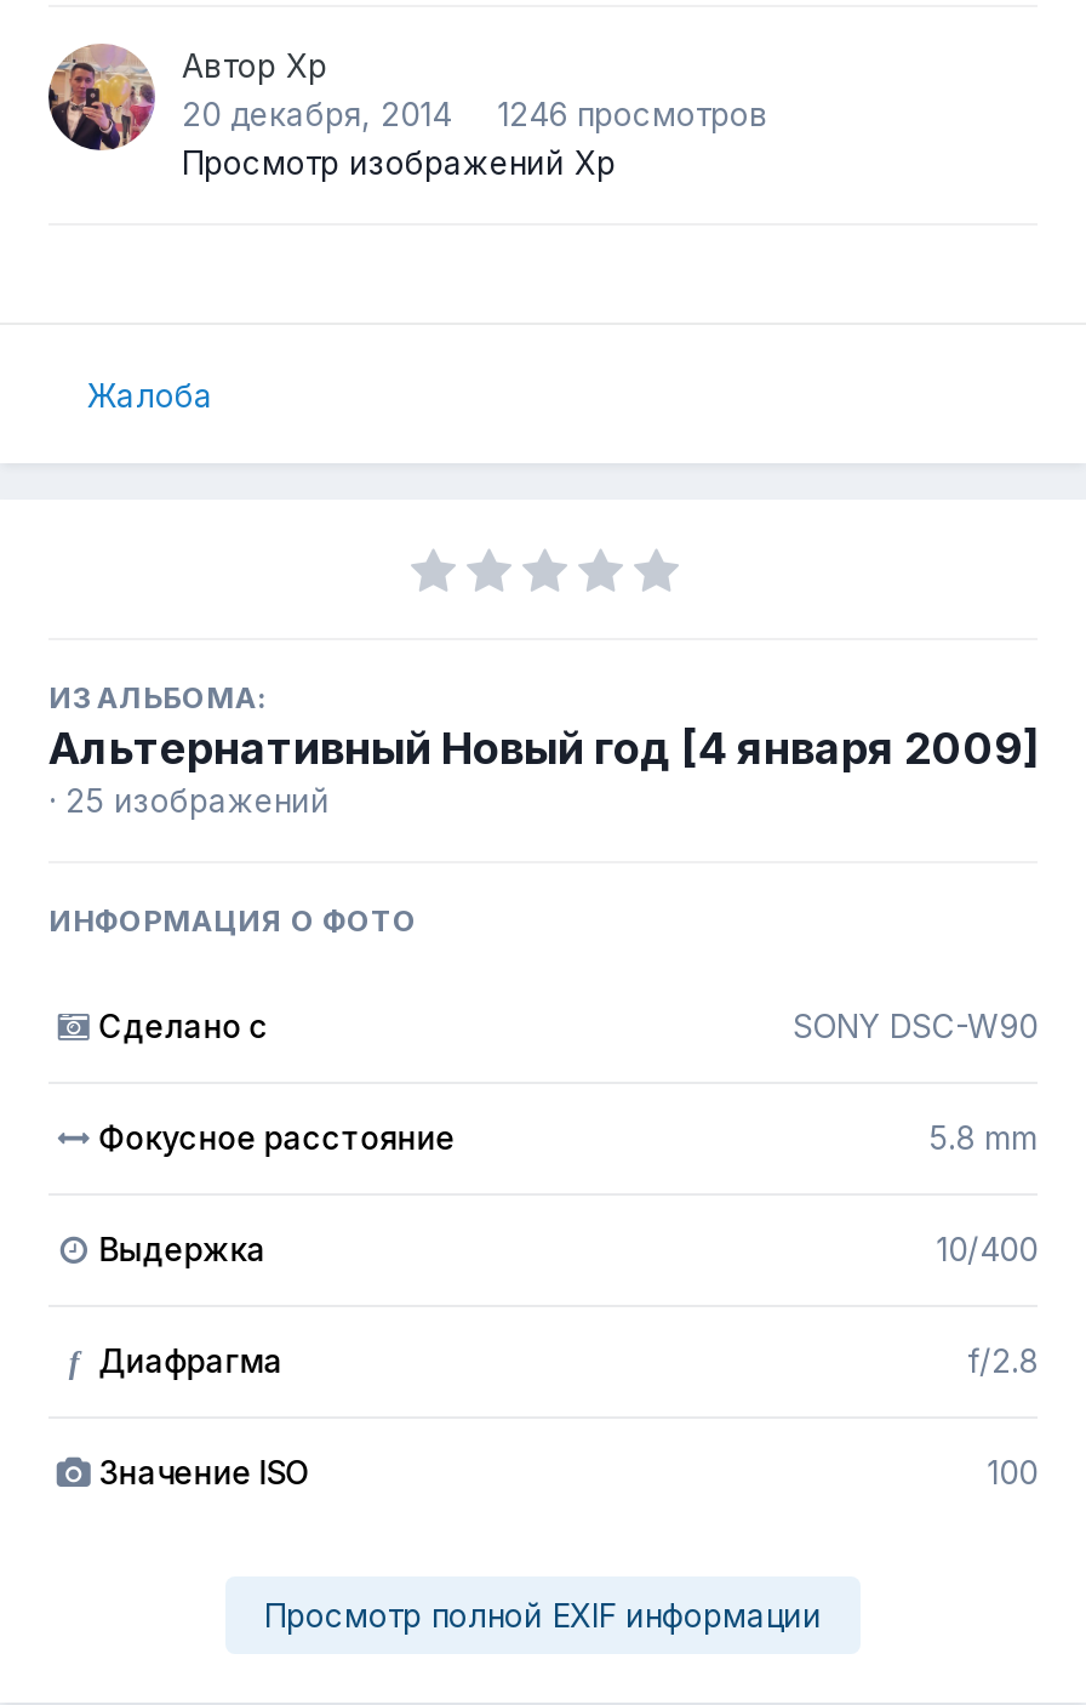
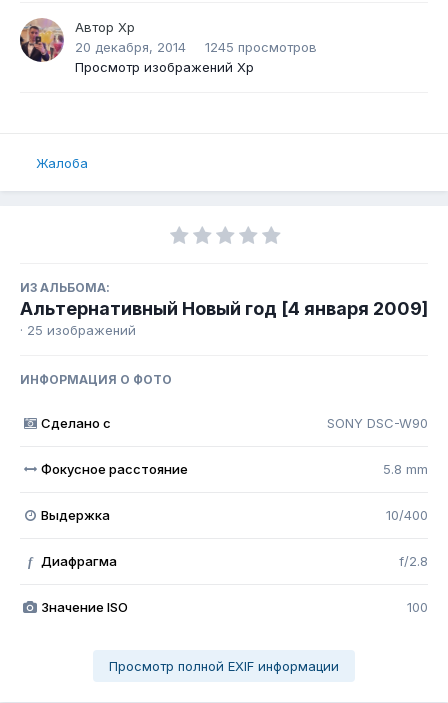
[182,95,768,134] 20 декабря, 2014 1246 просмотров -> [75,39,317,55] 20 декабря, 2014 1245 просмотров

